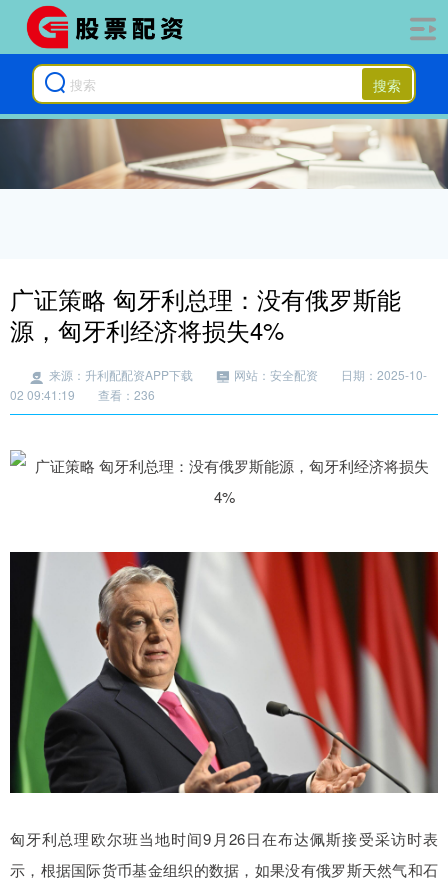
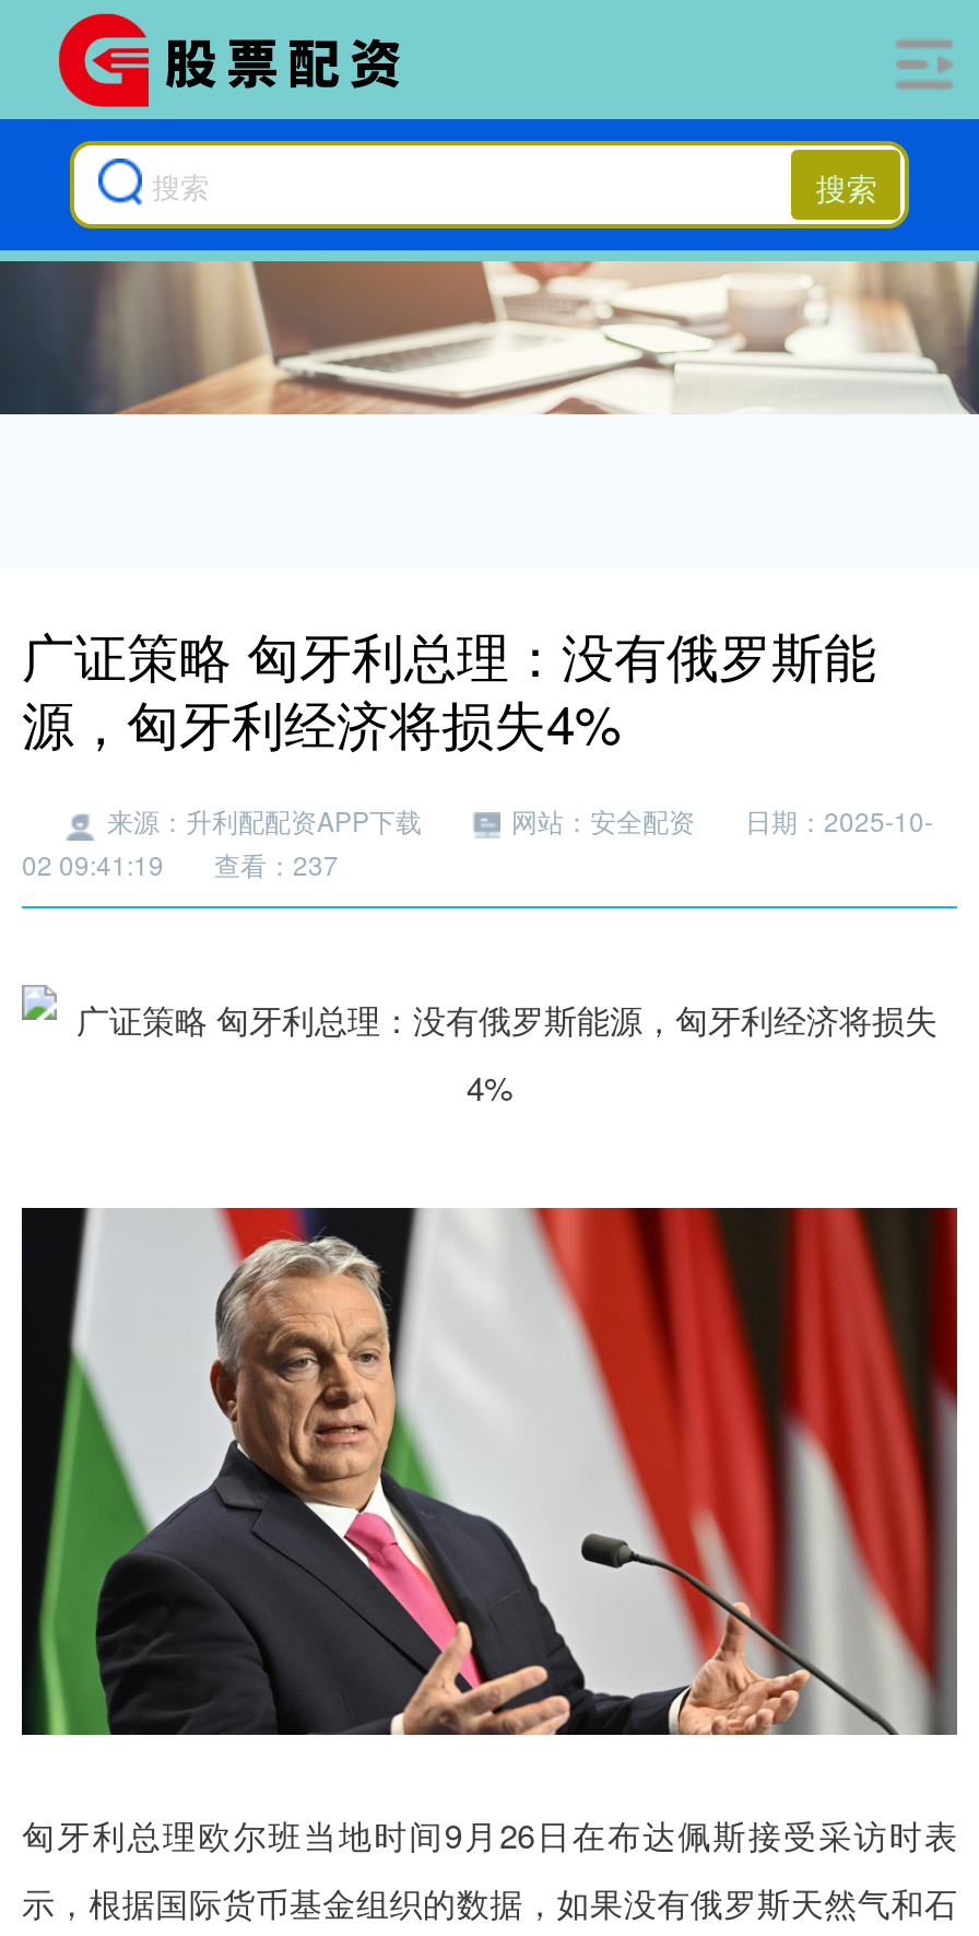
[10,386,155,403] 02 09:41:19 查看：236 -> [22,845,339,882] 02 09:41:19 查看：237

